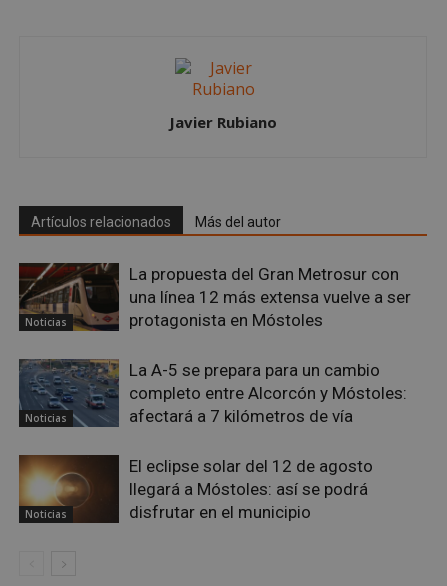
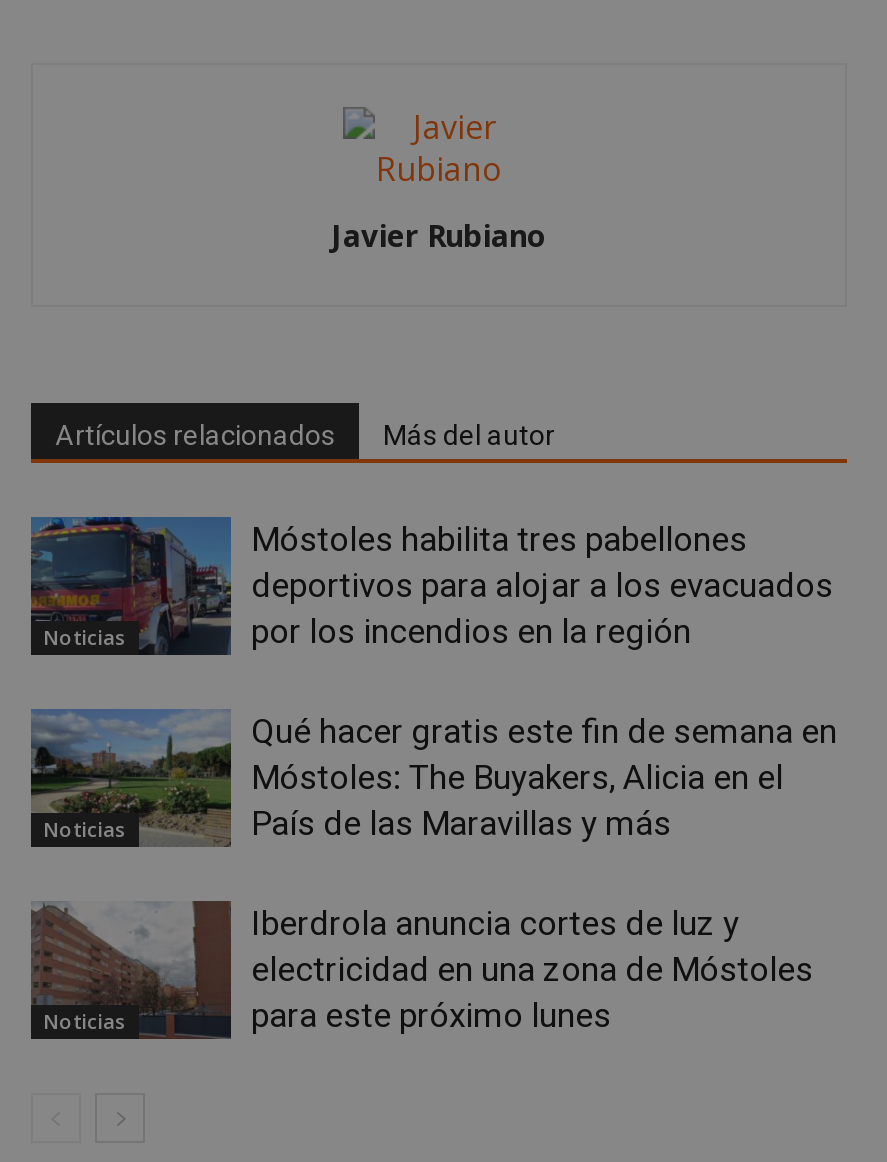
[18,262,411,332] [image] | La propuesta del Gran Metrosur con | una línea 12 más extensa vuelve a ser | protagonista en Móstoles -> [29,515,833,657] [image] | Móstoles habilita tres pabellones | deportivos para alojar a los evacuados | por los incendios en la región
[18,358,407,427] [image] | La A-5 se prepara para un cambio | completo entre Alcorcón y Móstoles: | afectará a 7 kilómetros de vía -> [29,707,837,849] [image] | Qué hacer gratis este fin de semana en | Móstoles: The Buyakers, Alicia en el | País de las Maravillas y más
[18,454,373,524] [image] | El eclipse solar del 12 de agosto | llegará a Móstoles: así se podrá | disfrutar en el municipio -> [31,899,813,1041] [image] | Iberdrola anuncia cortes de luz y | electricidad en una zona de Móstoles | para este próximo lunes

